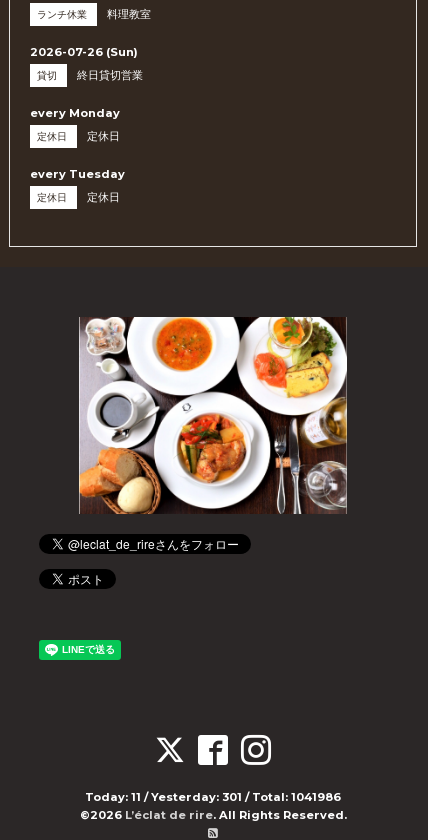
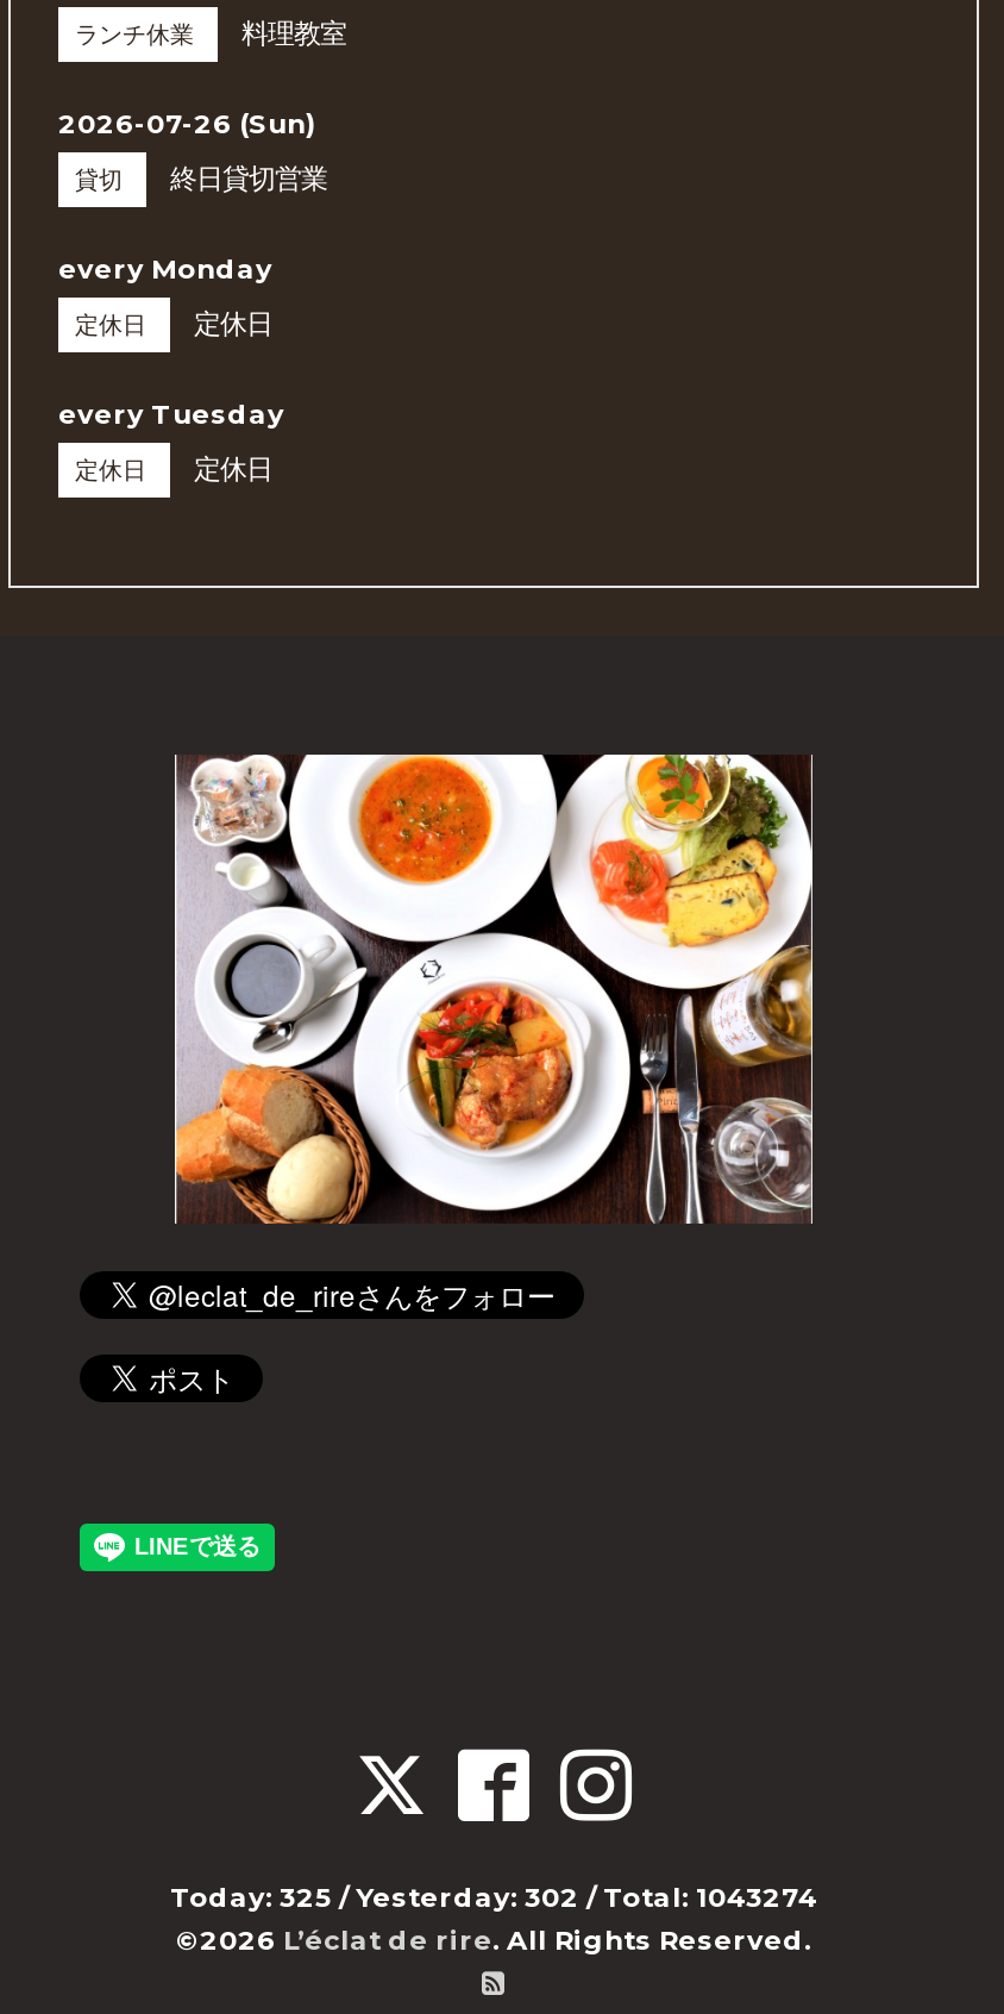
[85,790,341,804] Today: 11 / Yesterday: 301 / Total: 1041986 -> [170,1882,817,1915] Today: 325 / Yesterday: 302 / Total: 1043274

